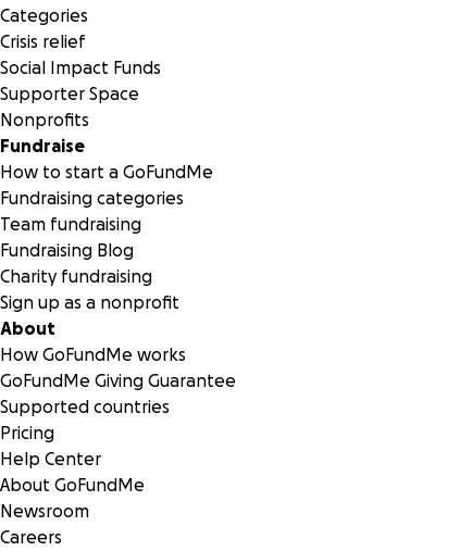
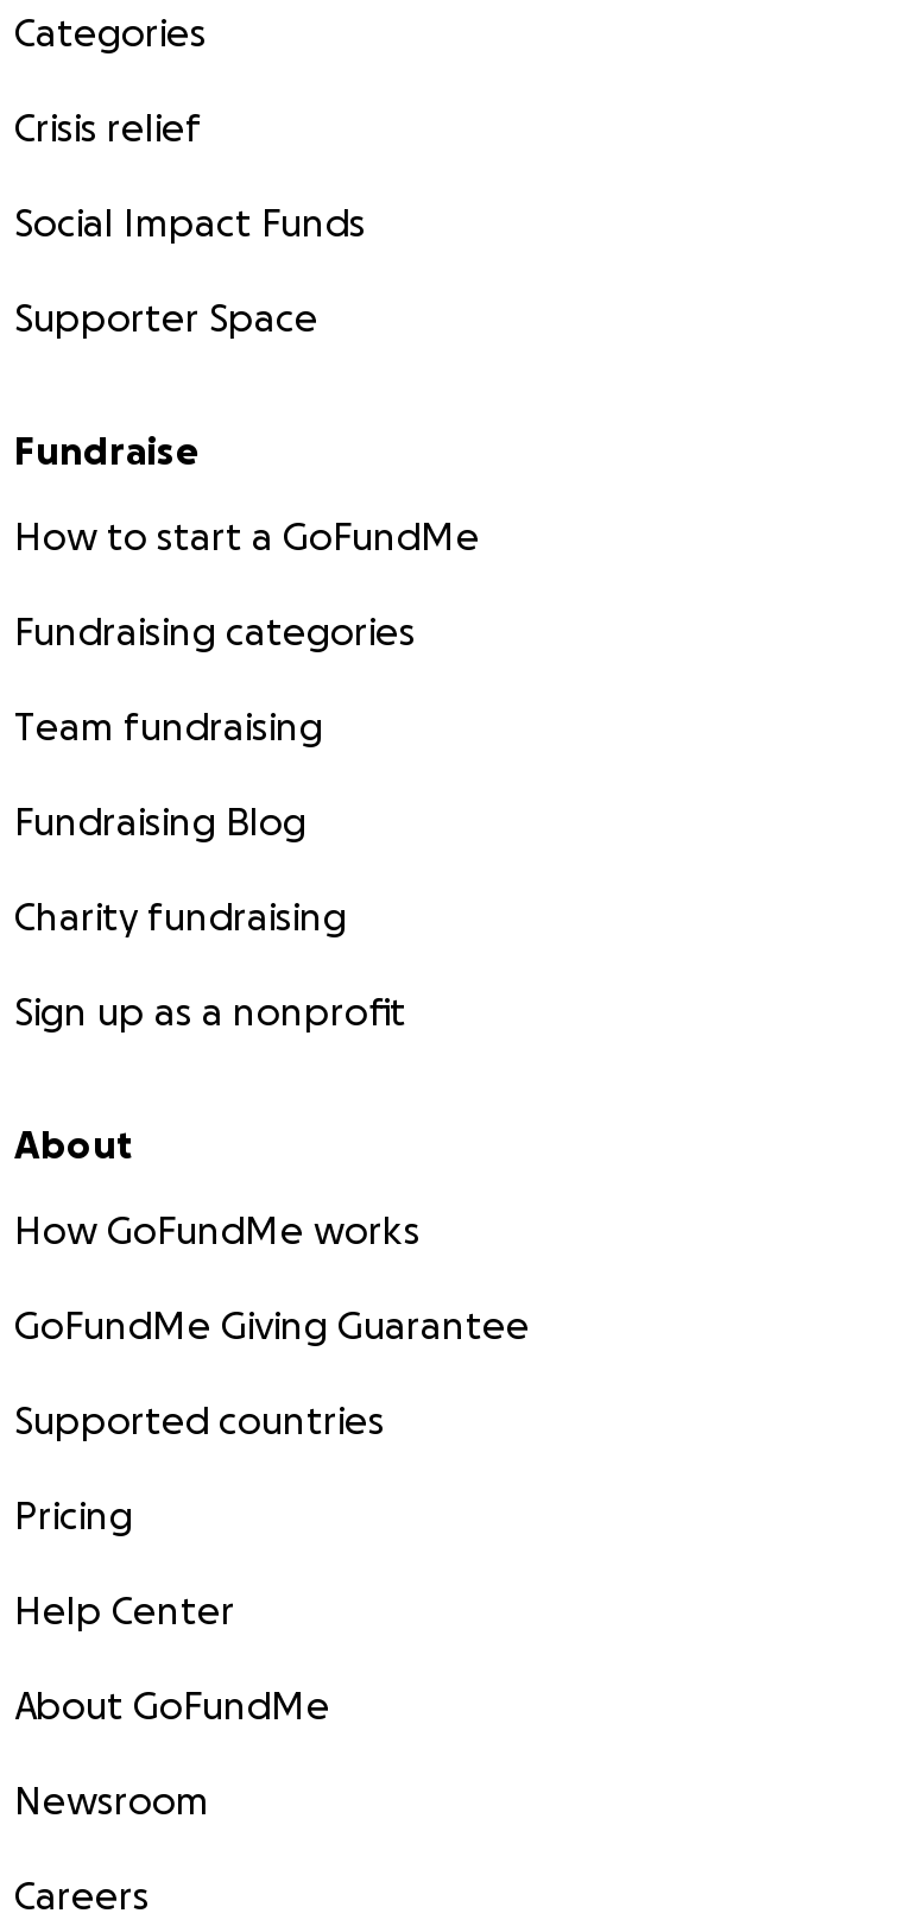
[0,110,89,129] Nonprofits -> none

